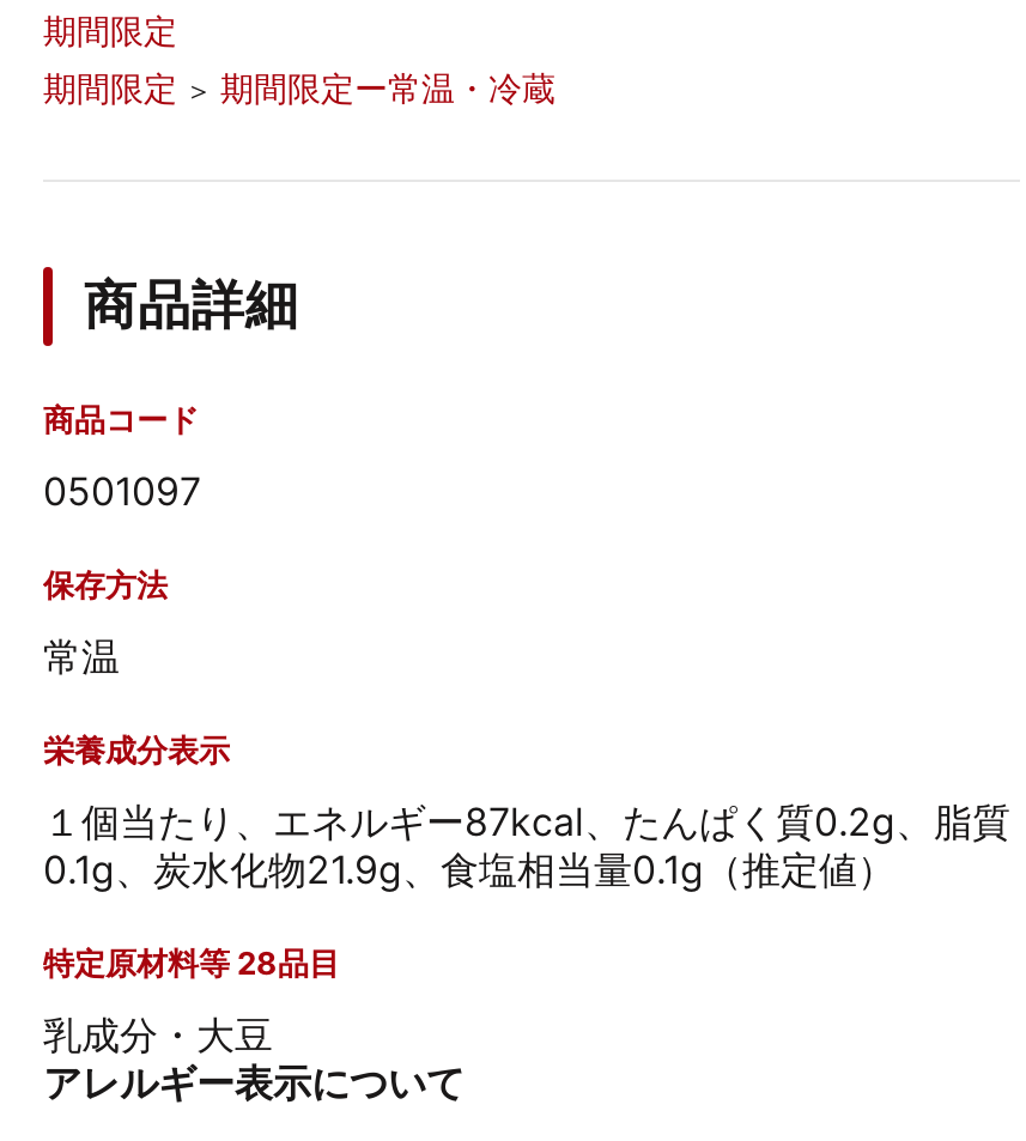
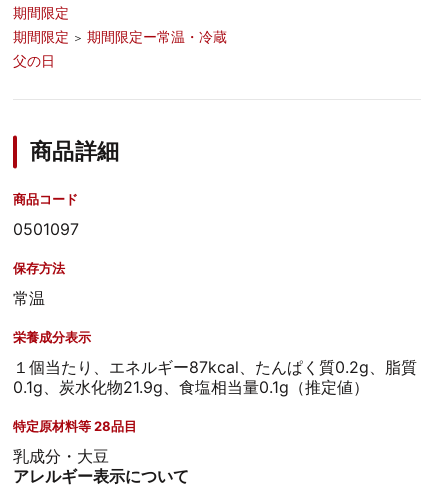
none -> [13,52,55,69] 父の日

